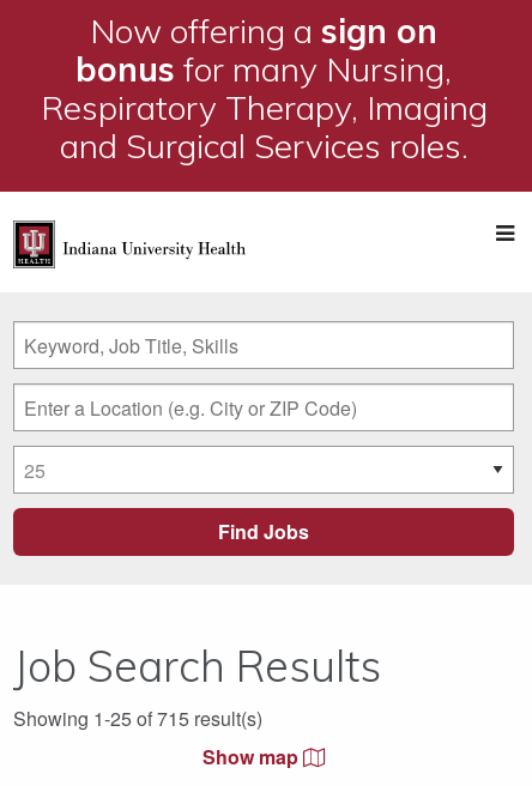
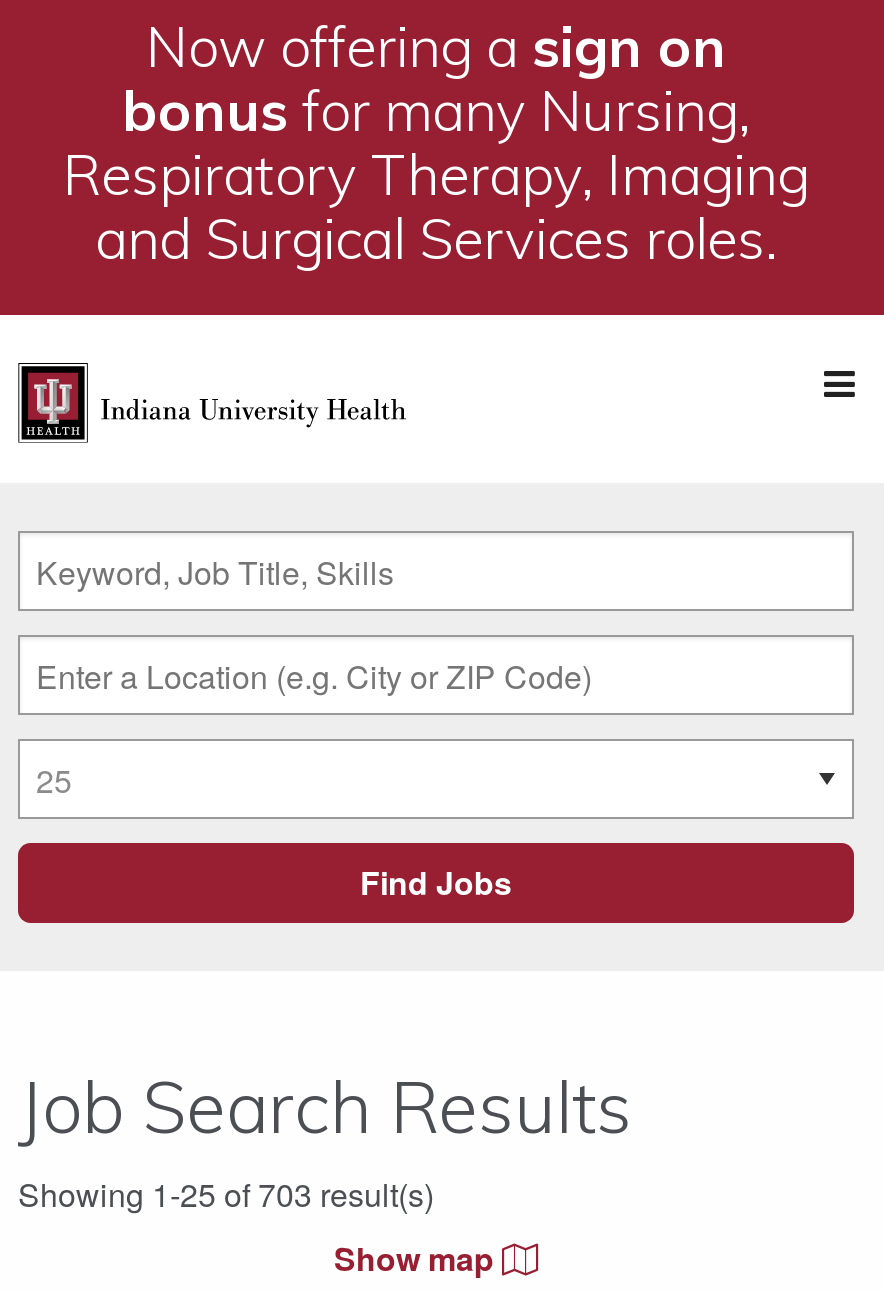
[13,705,272,732] Showing 1-25 of 715 result(s) -> [18,1171,450,1217] Showing 1-25 of 703 result(s)

